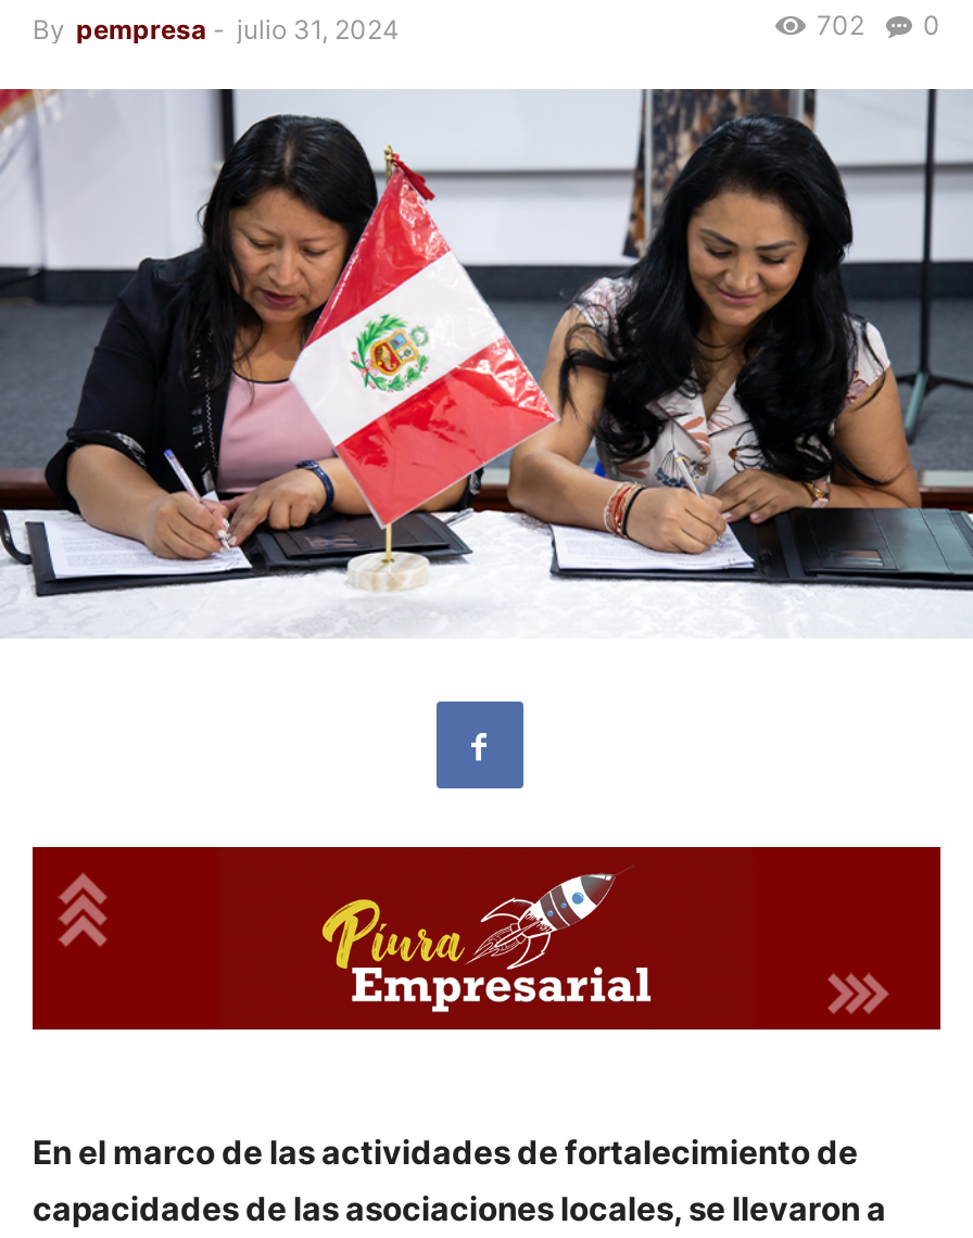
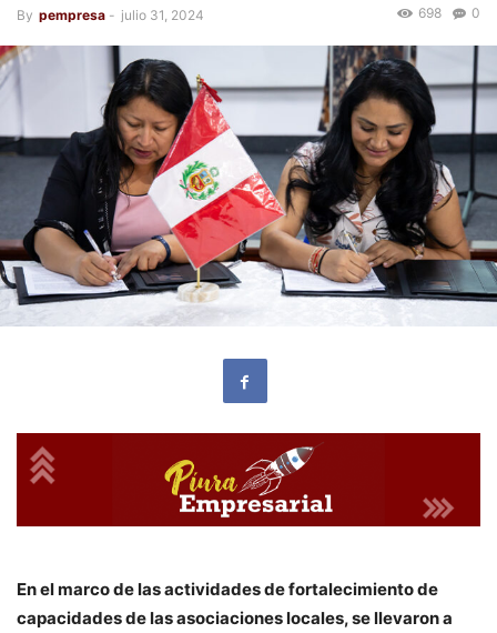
[817,9,940,41] 702 0 -> [418,4,480,21] 698 0

